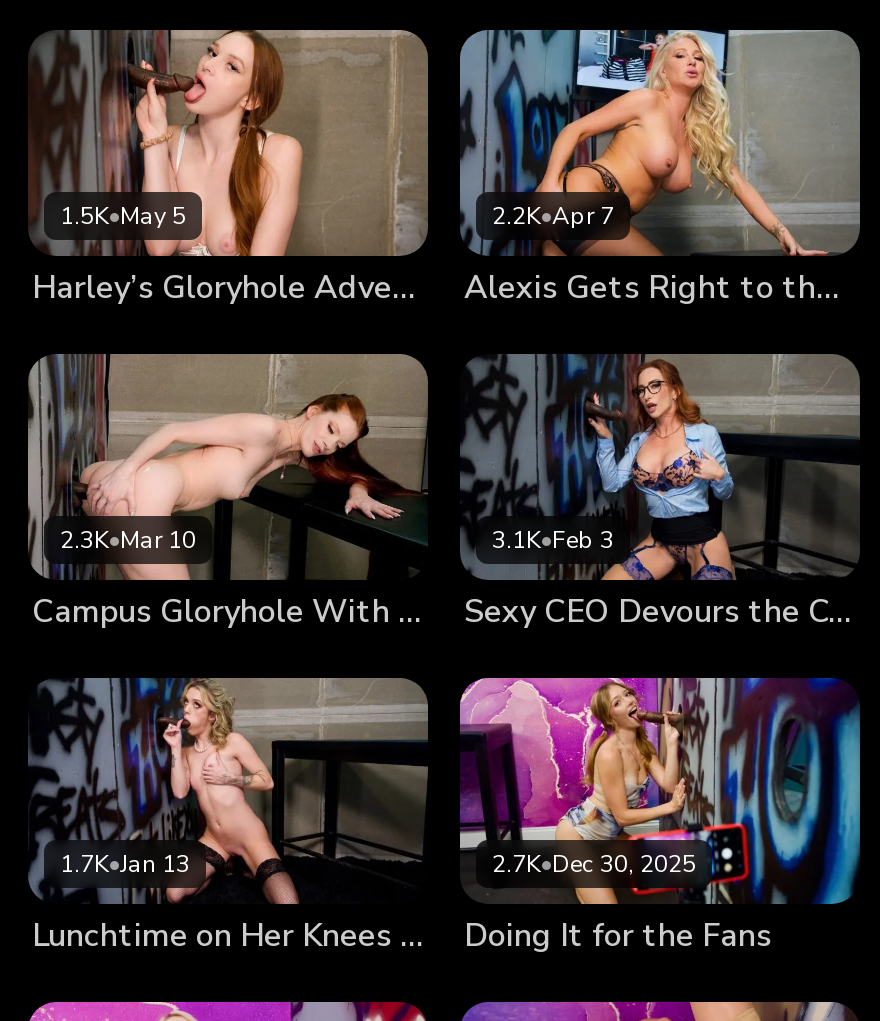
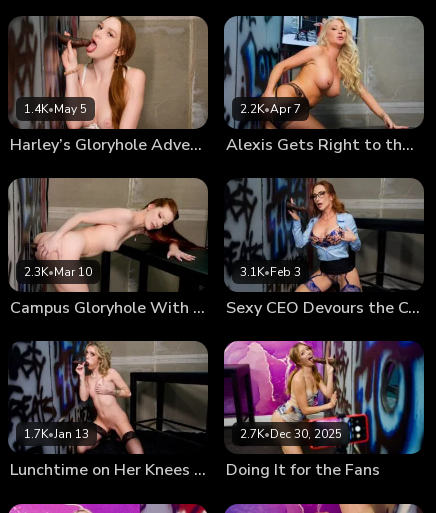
[60,200,186,232] 1.5K•May 5 -> [24,101,87,117] 1.4K•May 5

